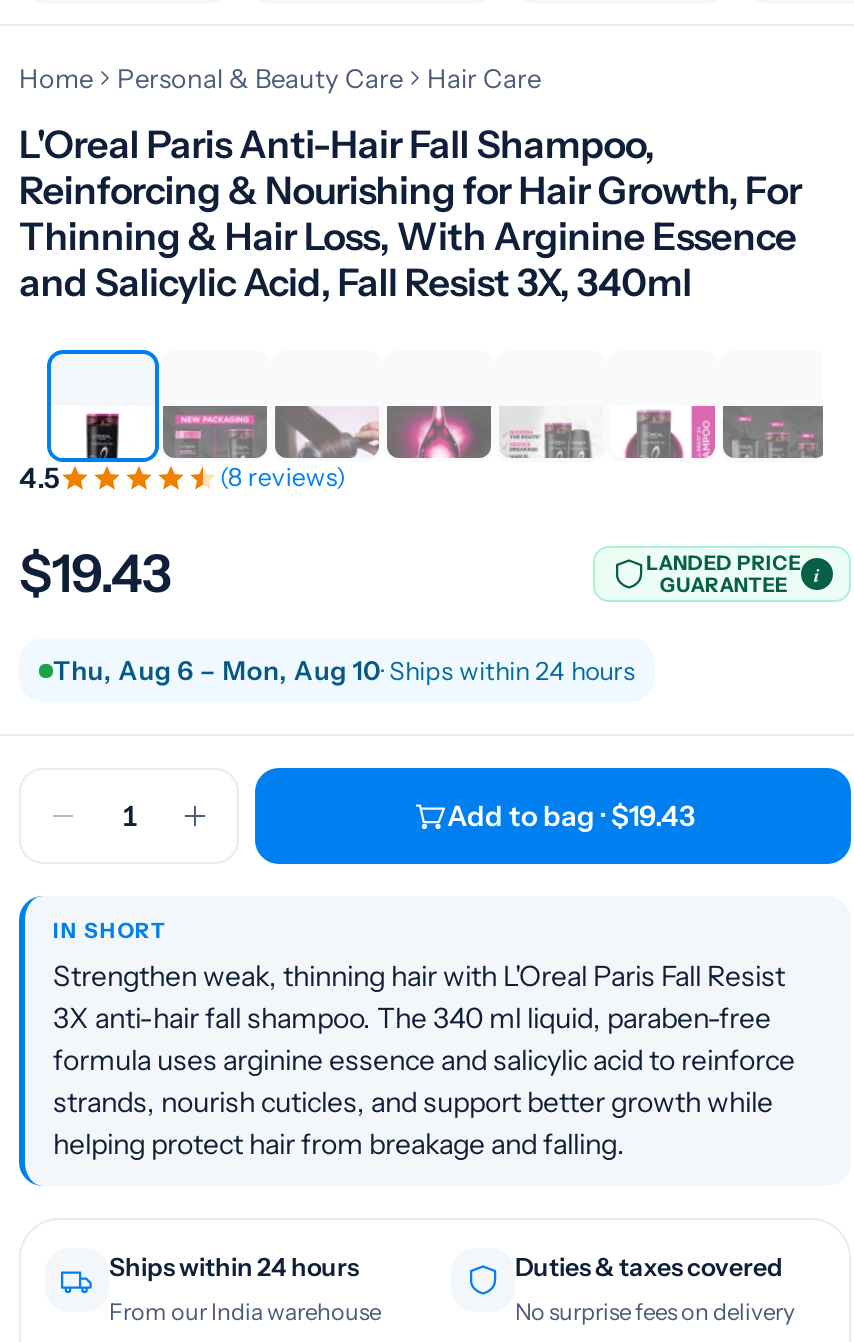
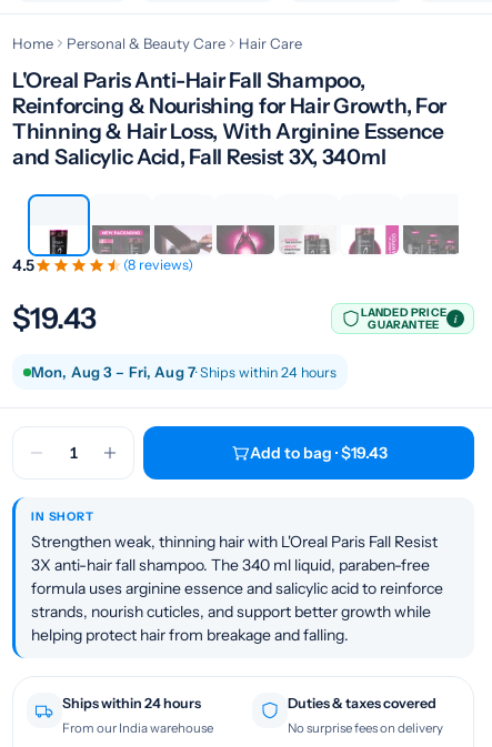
[53,654,635,686] Thu, Aug 6 – Mon, Aug 10 · Ships within 24 hours -> [31,363,337,381] Mon, Aug 3 – Fri, Aug 7 · Ships within 24 hours

